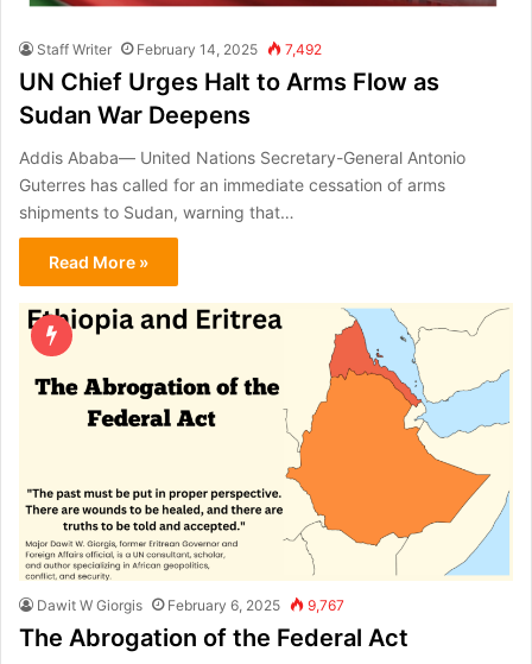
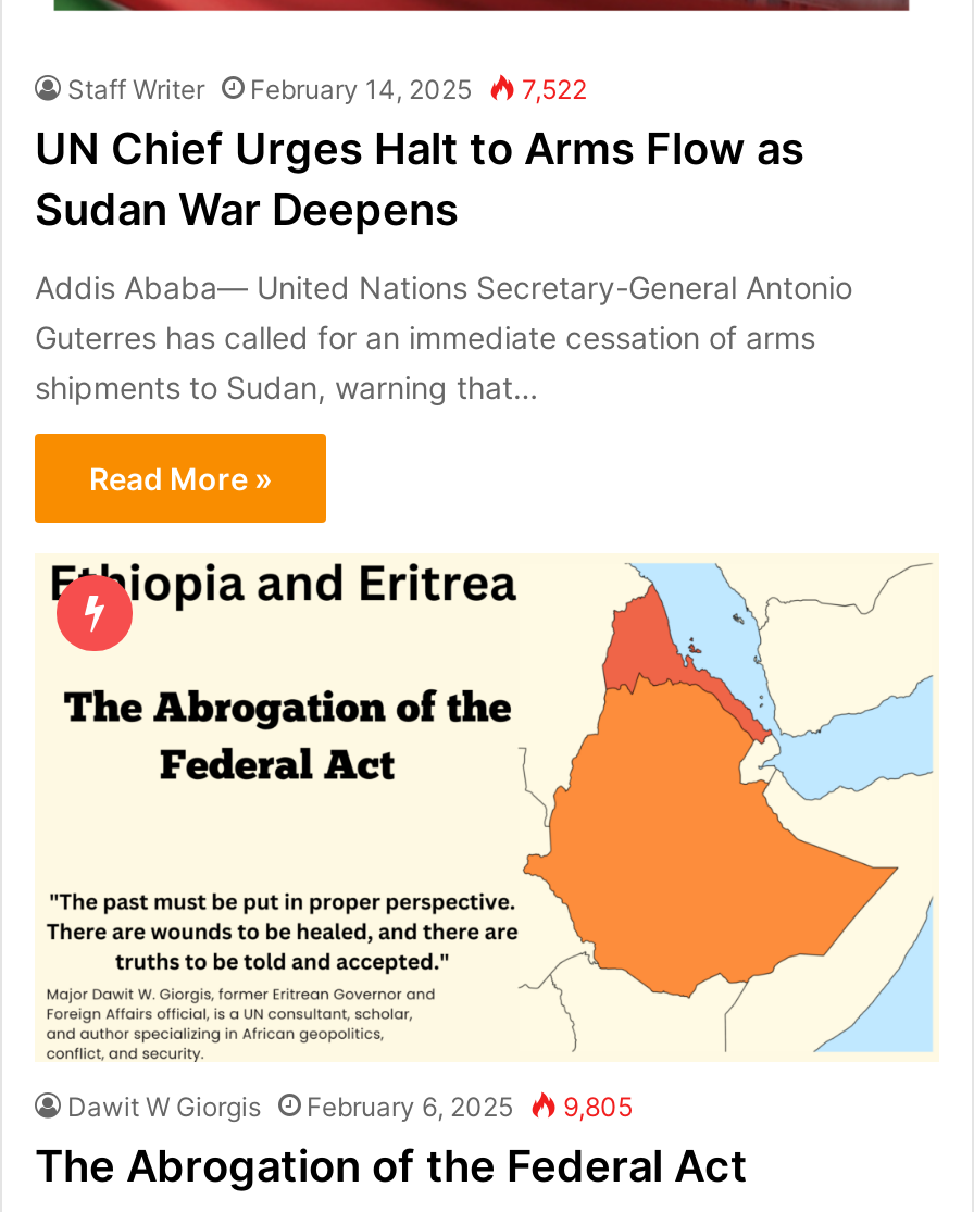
[37,40,322,58] Staff Writer February 14, 2025 7,492 -> [67,73,587,106] Staff Writer February 14, 2025 7,522
[37,596,344,614] Dawit W Giorgis February 6, 2025 9,767 -> [67,1090,633,1123] Dawit W Giorgis February 6, 2025 9,805

